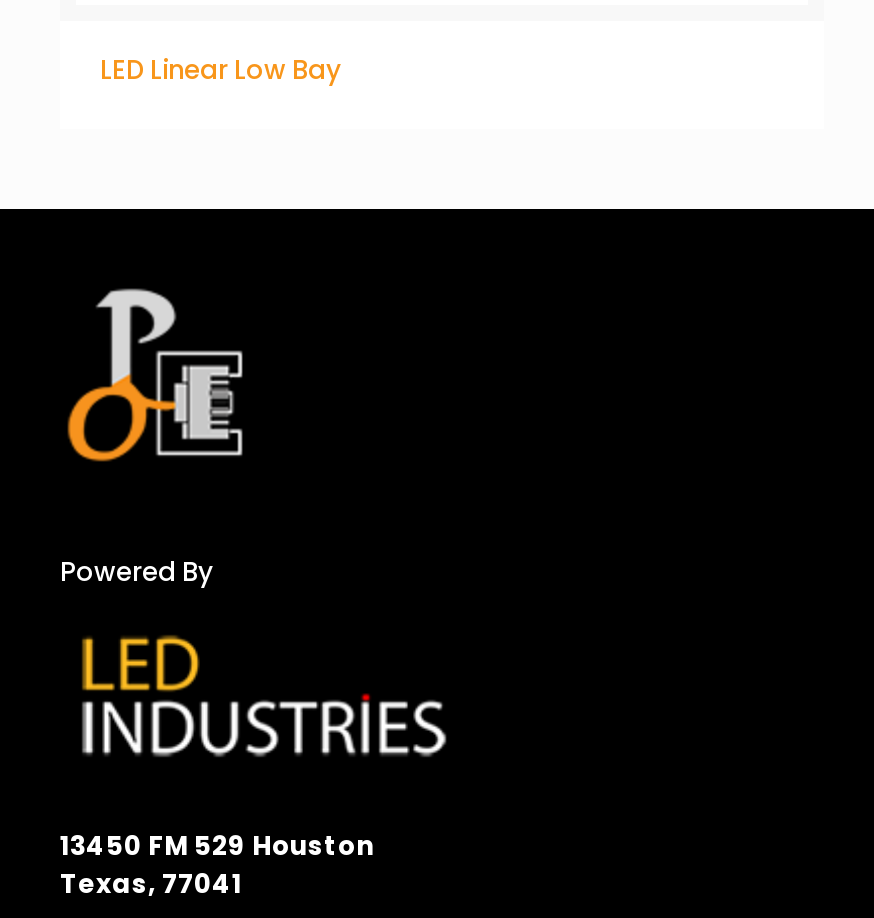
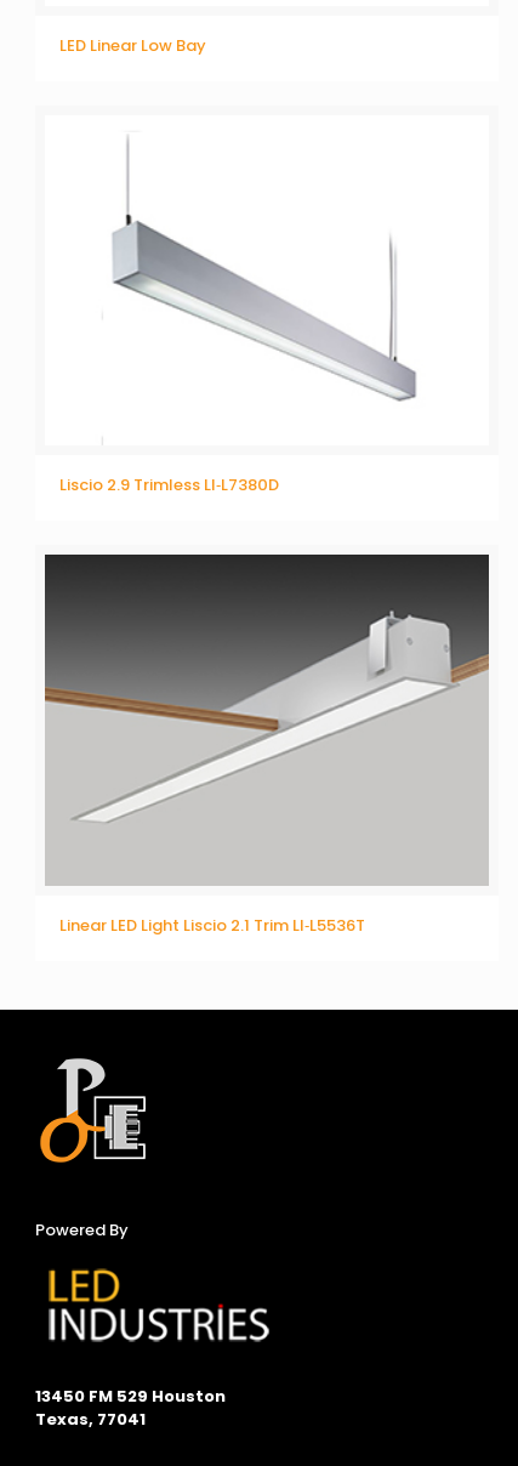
none -> [44,553,490,937] [image] | Linear LED Light Liscio 2.1 Trim LI‐L5536T
none -> [59,474,279,497] Liscio 2.9 Trimless LI‐L7380D
none -> [112,138,417,402] [image]

